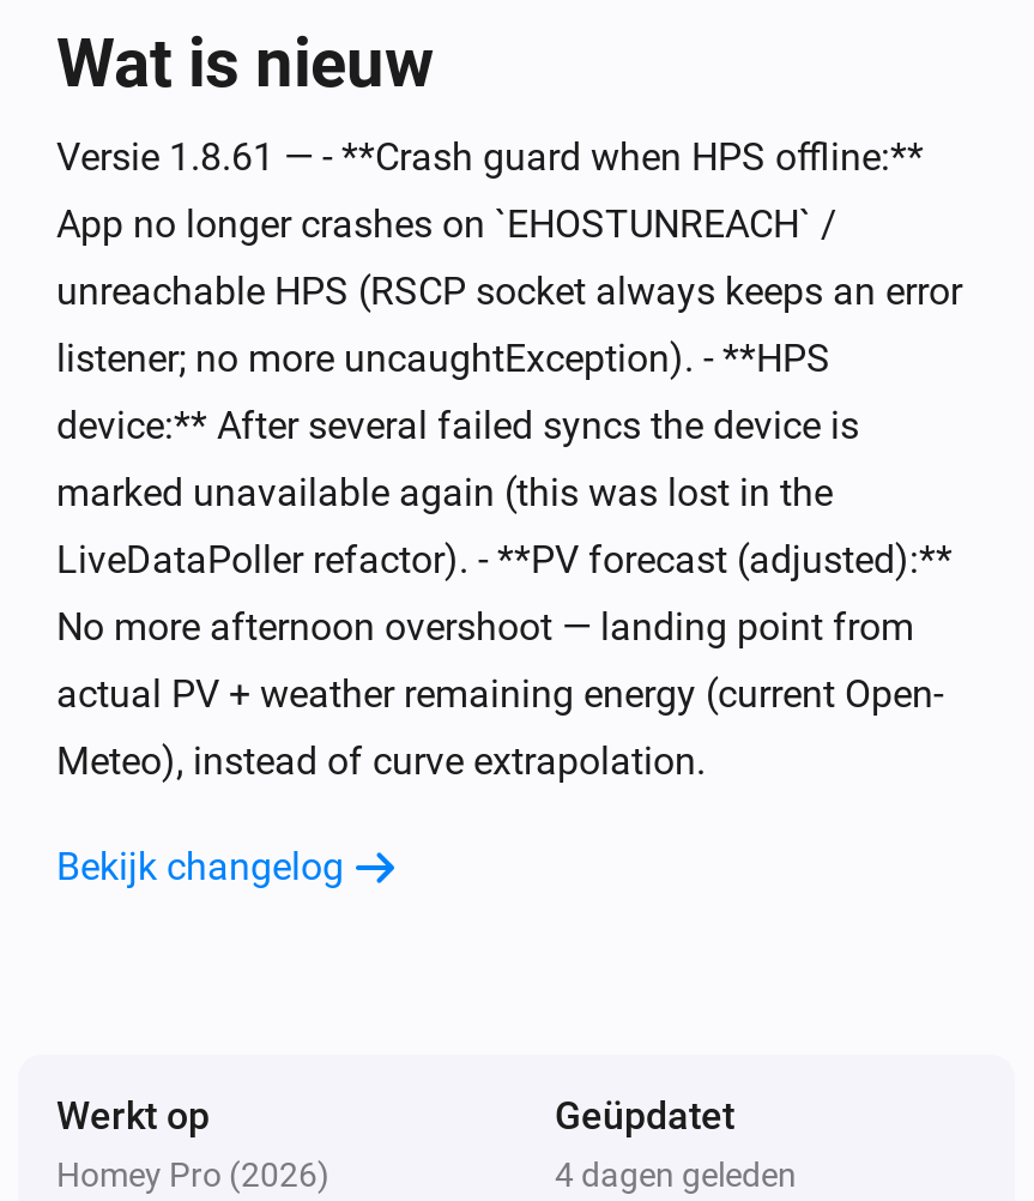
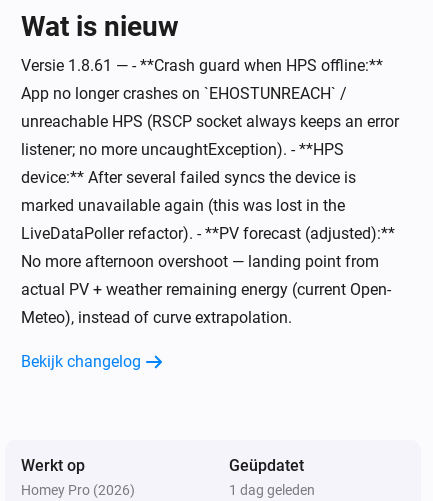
[555,1154,797,1193] 4 dagen geleden -> [229,482,315,498] 1 dag geleden

